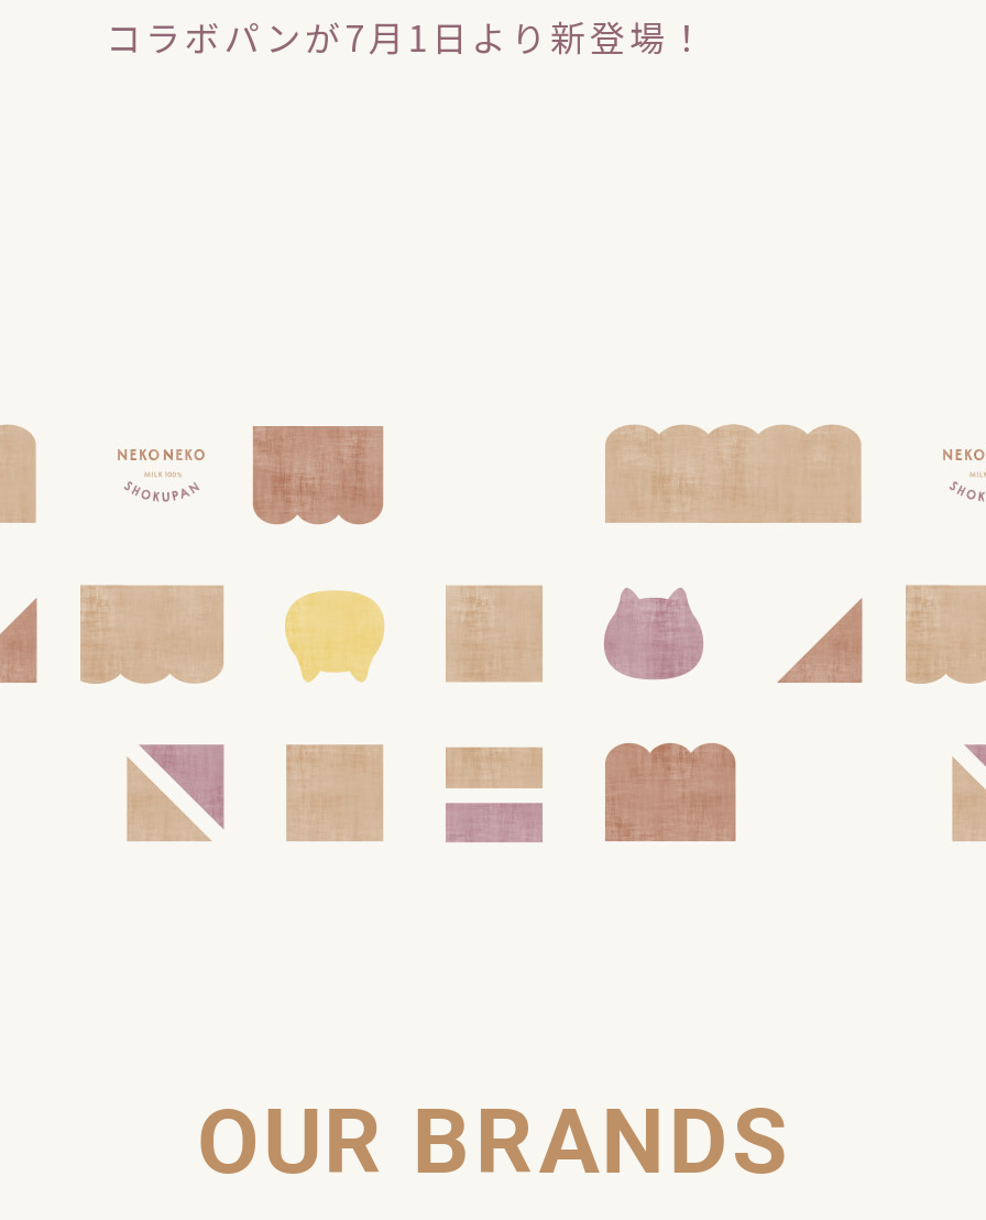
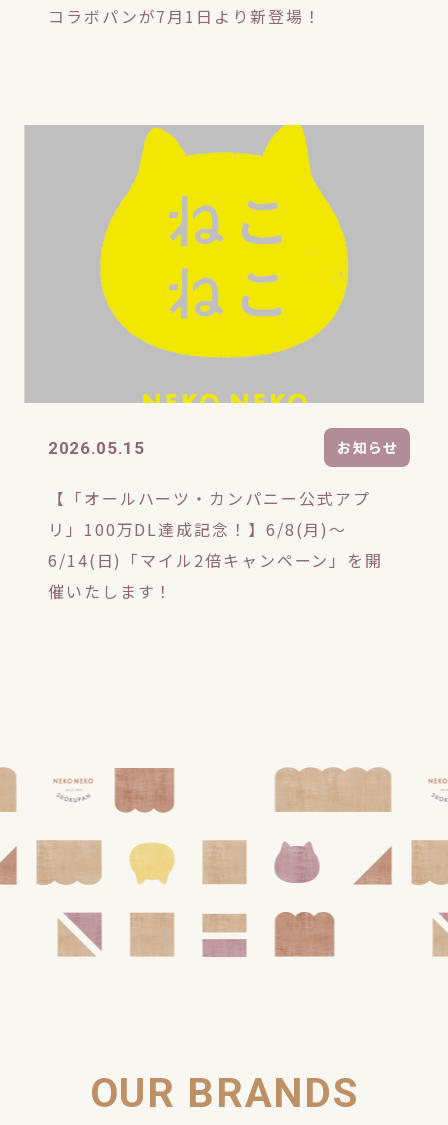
none -> [24,124,424,603] [image] | 2026.05.15 | お知らせ | 【「オールハーツ・カンパニー公式アプ | リ」100万DL達成記念！】6/8(月)～ | 6/14(日)「マイル2倍キャンペーン」を開 | 催いたします！

